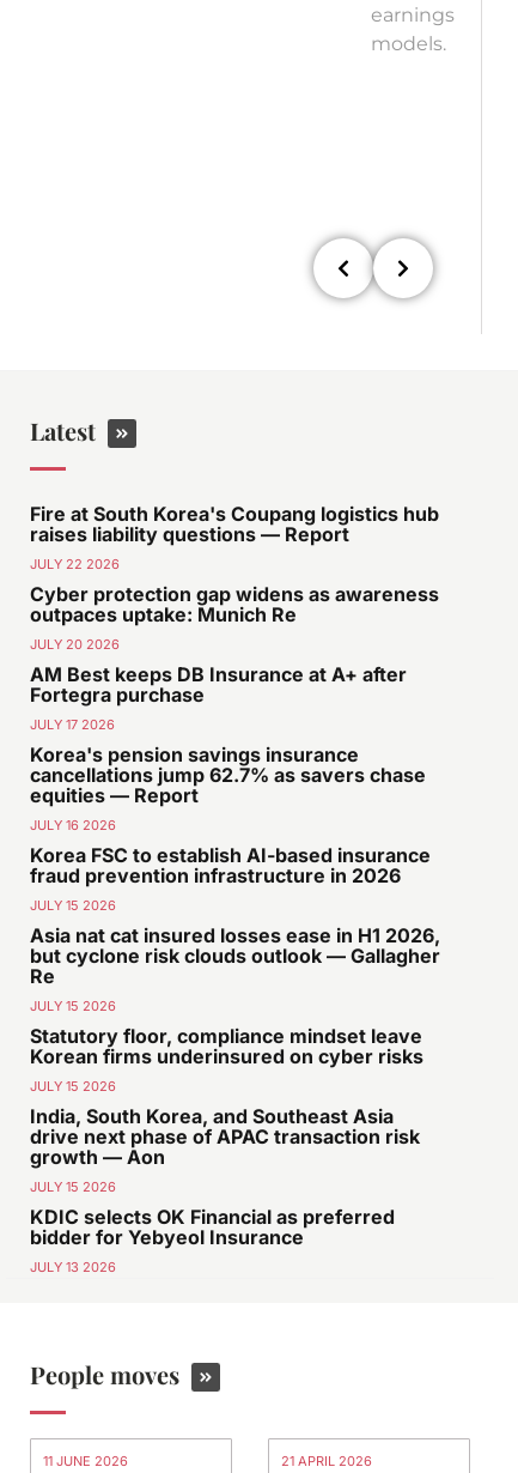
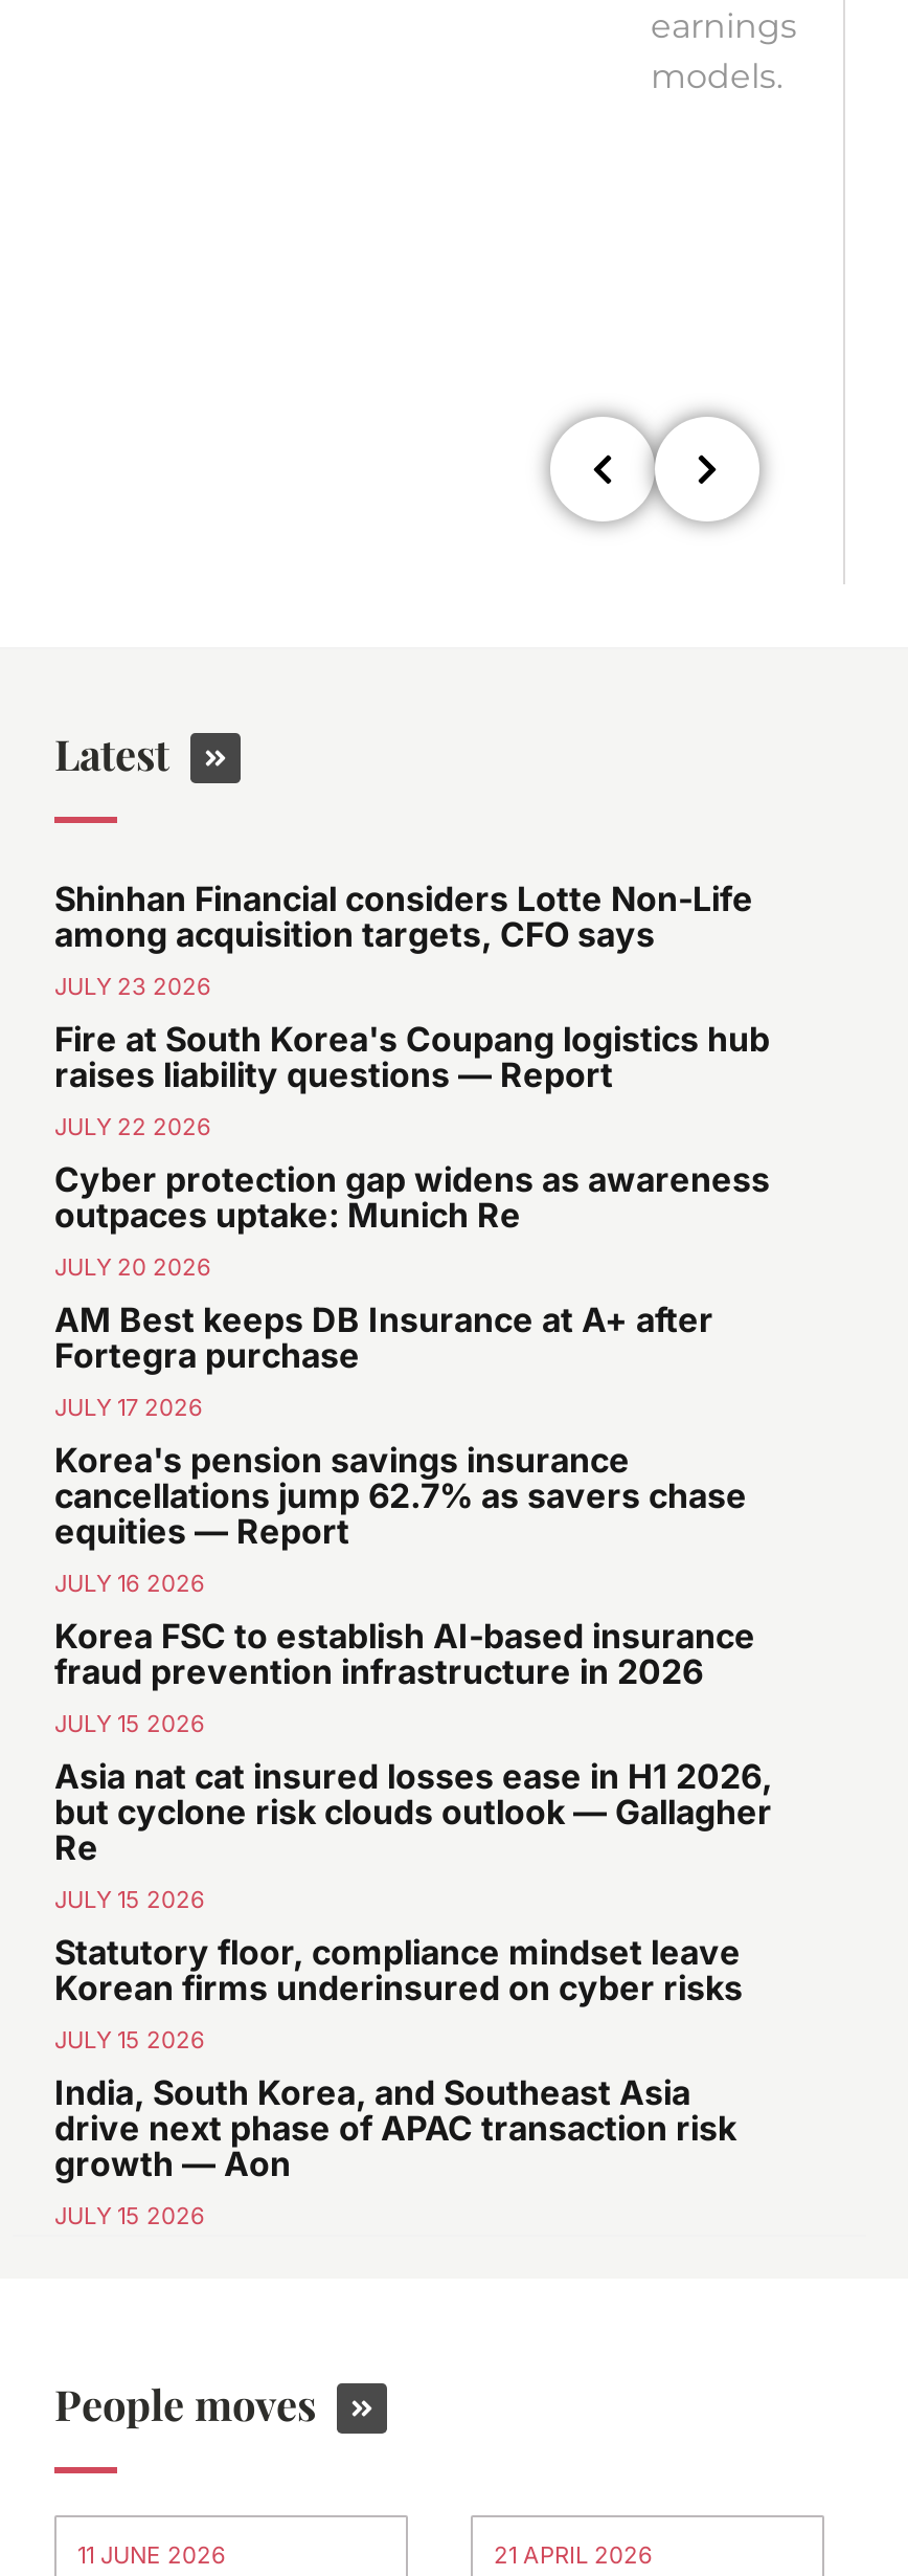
none -> [54,878,753,1001] Shinhan Financial considers Lotte Non-Life | among acquisition targets, CFO says | JULY 23 2026
moved [30,502,440,1195] -> [54,1018,772,2231]: Fire at South Korea's Coupang logistics hub | raises liability questions — Report | JULY 22 2026 | ... | growth — Aon | JULY 15 2026
[30,1205,395,1276] KDIC selects OK Financial as preferred | bidder for Yebyeol Insurance | JULY 13 2026 -> none

